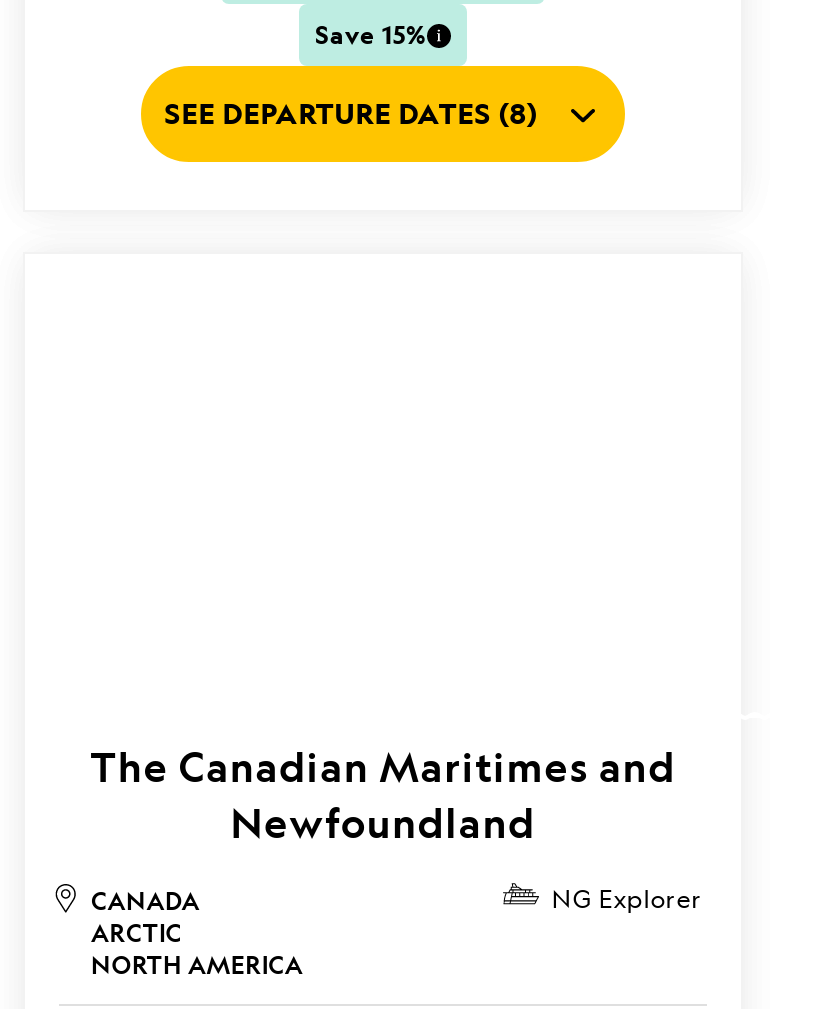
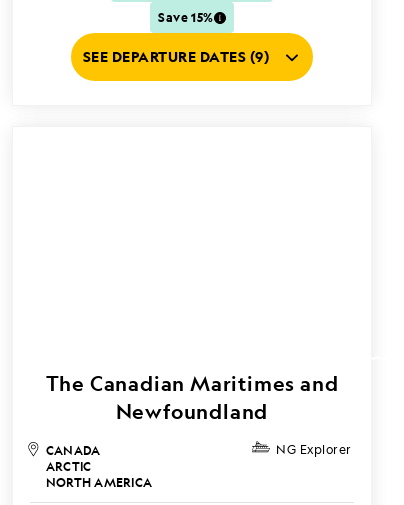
[165,94,537,132] SEE DEPARTURE DATES (8) -> [83,47,269,66] SEE DEPARTURE DATES (9)

